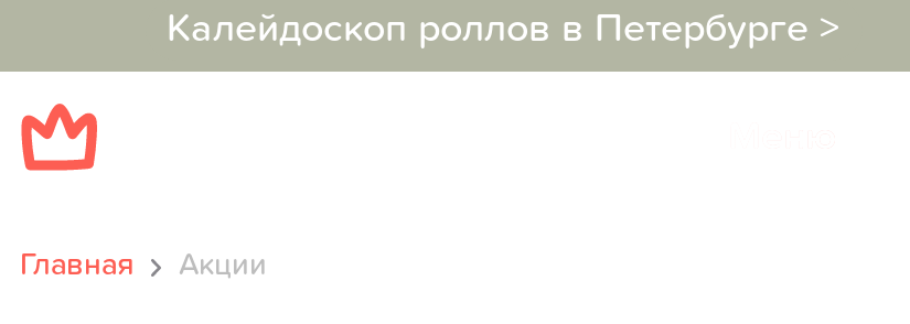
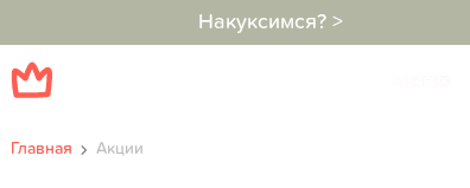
[167,10,839,50] Калейдоскоп роллов в Петербурге > -> [198,12,343,33] Накуксимся? >

